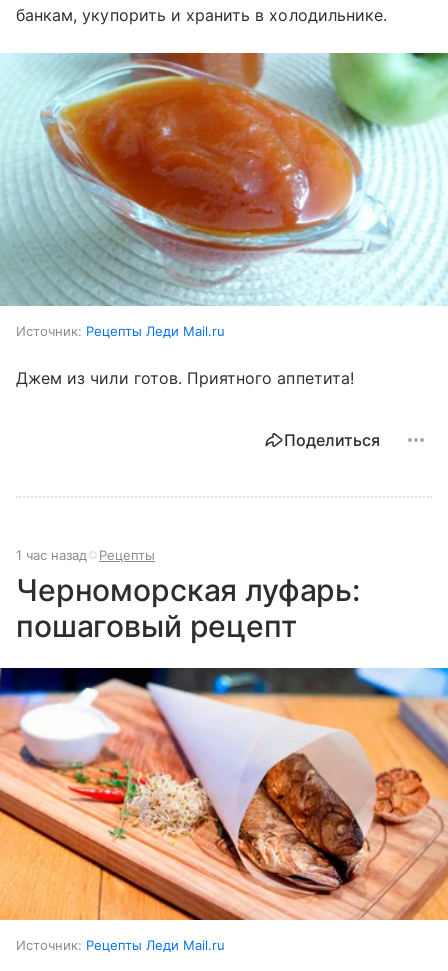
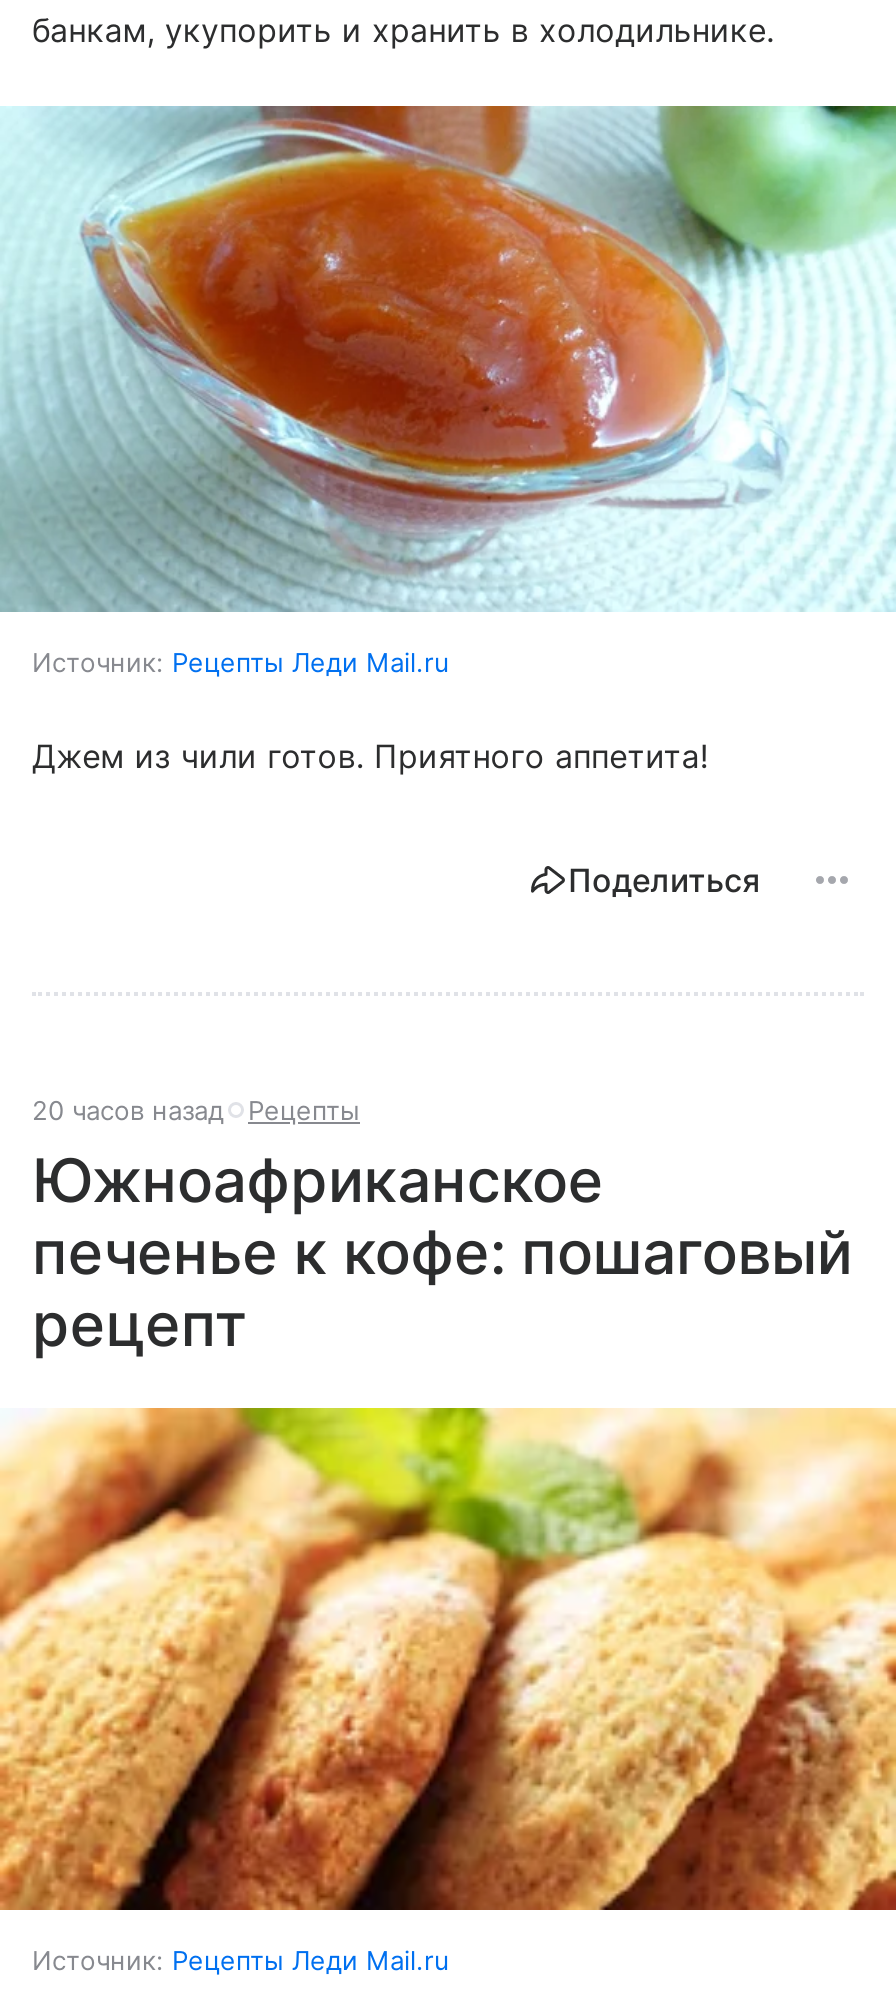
[16,547,155,563] 1 час назад Рецепты -> [32,1094,360,1126] 20 часов назад Рецепты
[16,572,360,644] Черноморская луфарь: | пошаговый рецепт -> [32,1144,853,1360] Южноафриканское | печенье к кофе: пошаговый | рецепт
[3,667,445,921] [image] -> [6,1406,890,1912] [image]

